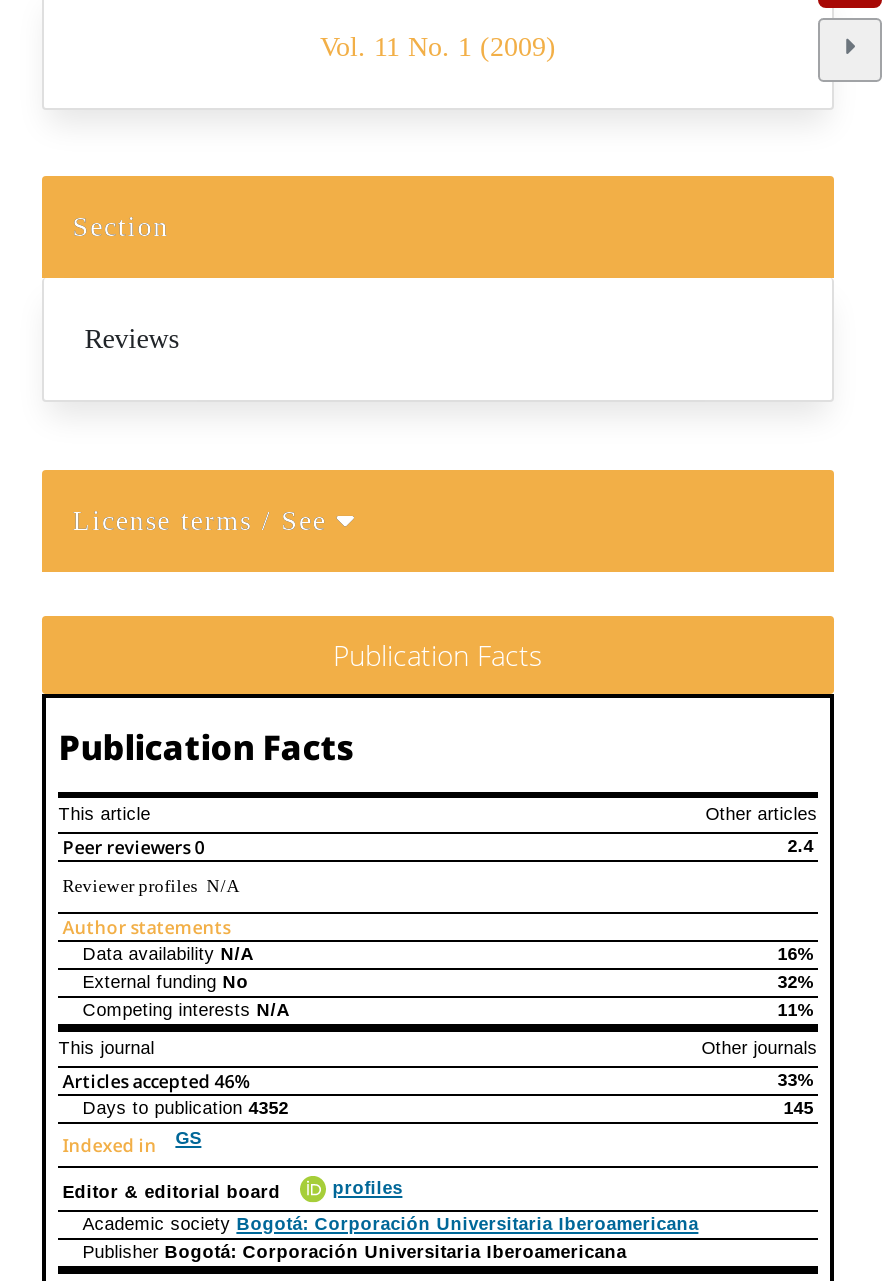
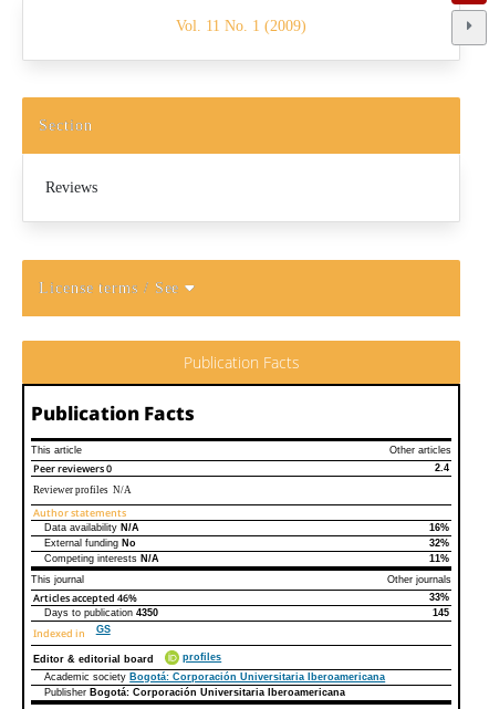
[82,1098,288,1118] Days to publication 4352 -> [44,607,158,618] Days to publication 4350

